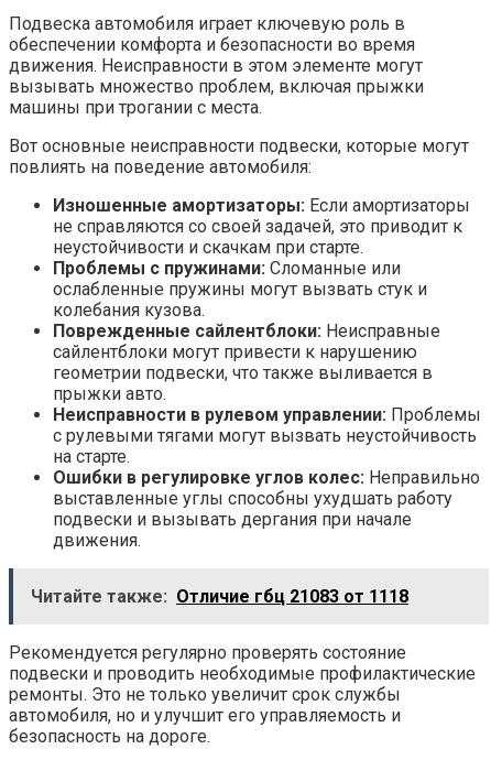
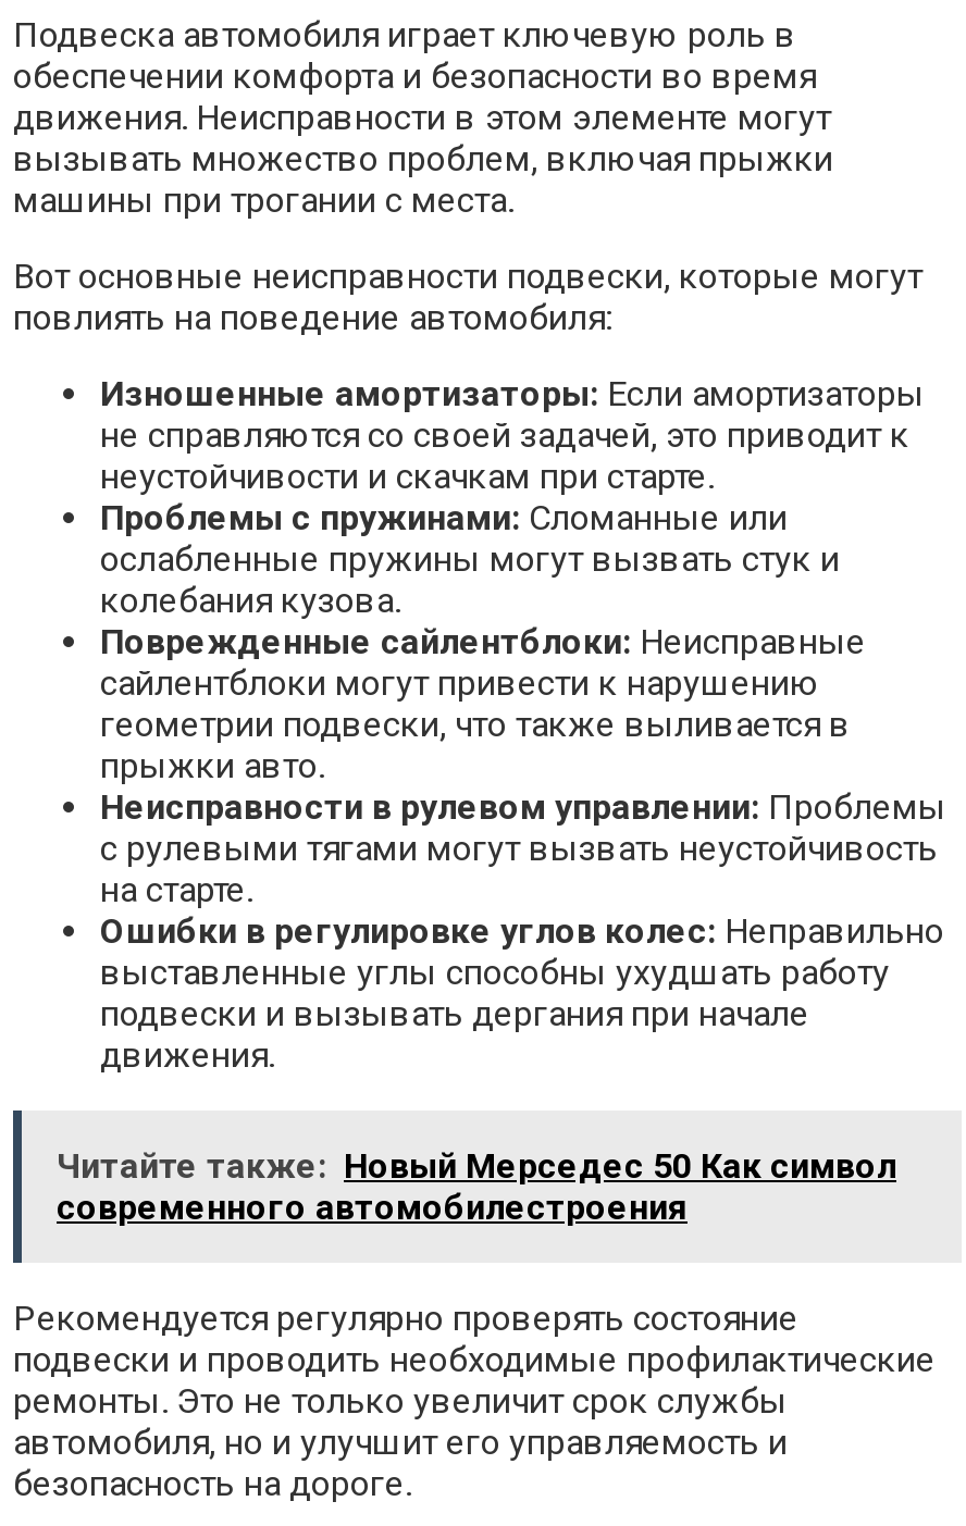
[31,586,408,607] Читайте также: Отличие гбц 21083 от 1118 -> [57,1146,896,1228] Читайте также: Новый Мерседес 50 Как символ | современного автомобилестроения

